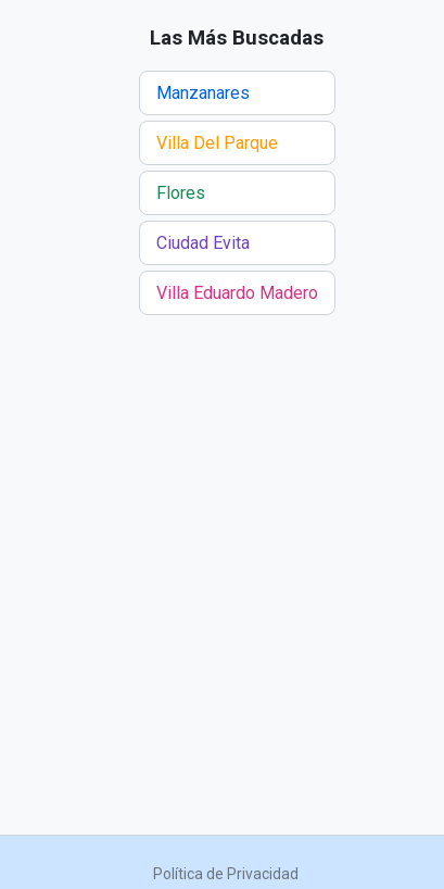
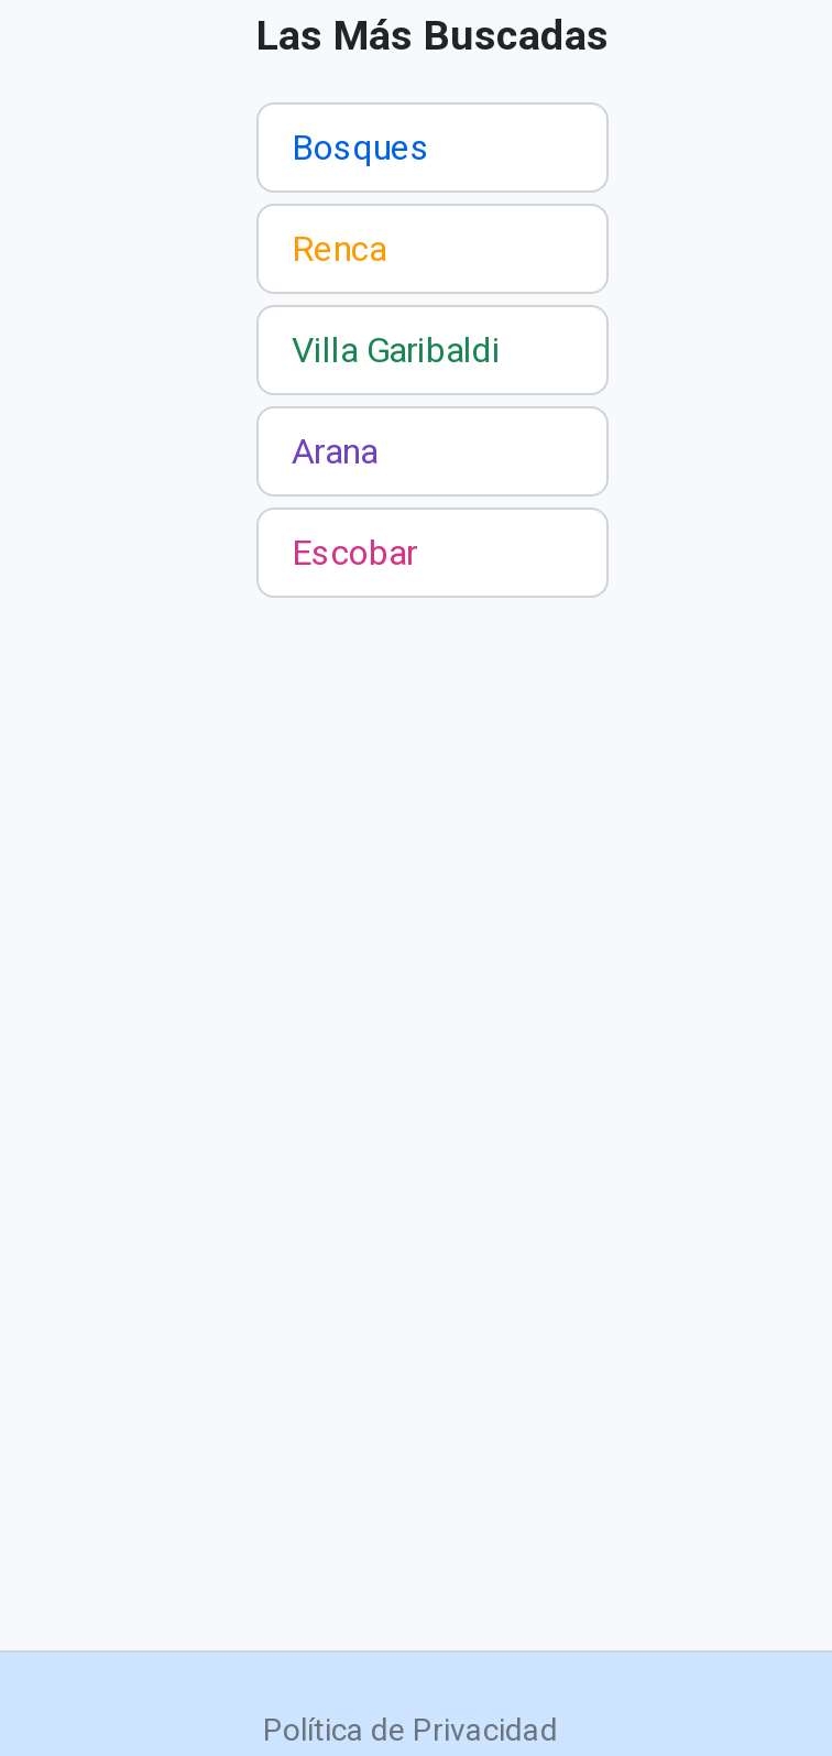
[156,82,249,103] Manzanares -> [292,126,430,168] Bosques
[156,132,277,153] Villa Del Parque -> [292,228,386,270] Renca
[156,182,205,203] Flores -> [292,329,501,371] Villa Garibaldi
[156,232,249,253] Ciudad Evita -> [292,430,377,472] Arana
[156,282,318,303] Villa Eduardo Madero -> [292,532,417,573] Escobar

